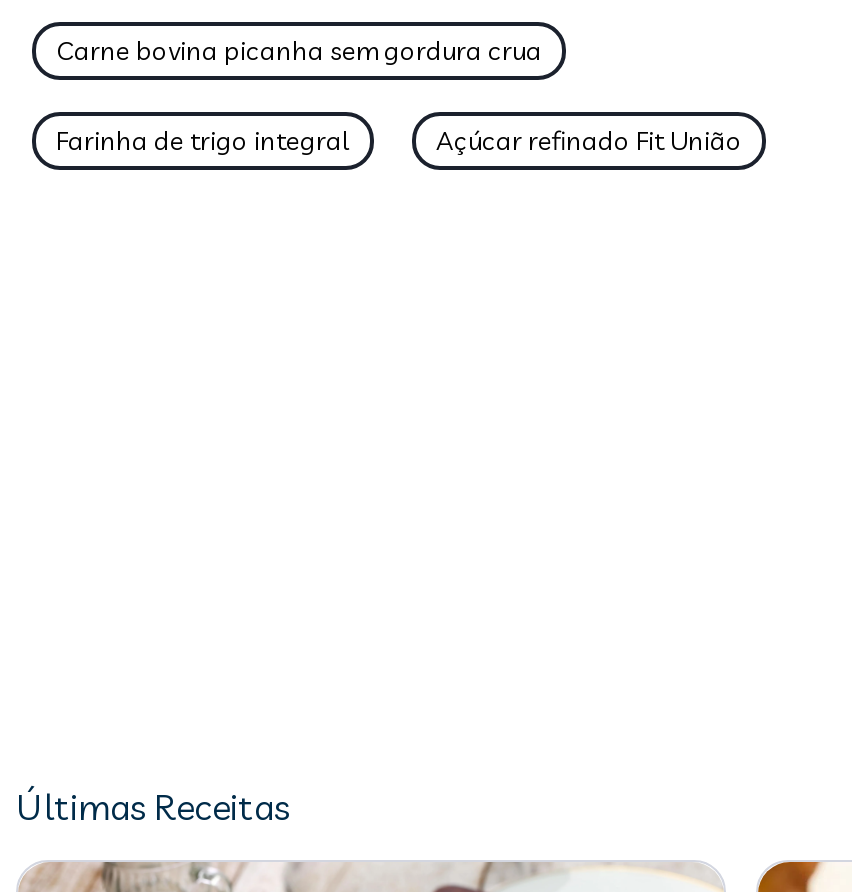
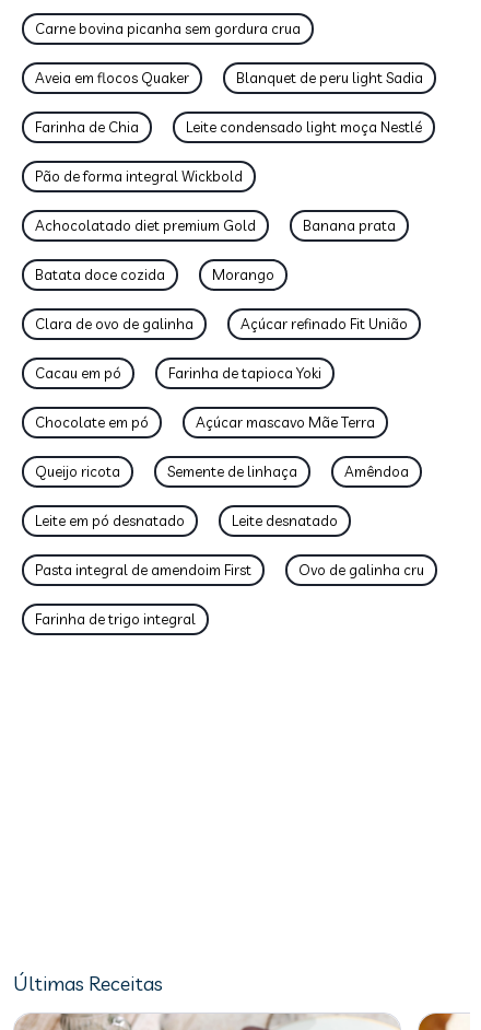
none -> [35,69,423,332] Aveia em flocos Quaker | Blanquet de peru light Sadia | Farinha de Chia | Leite condensado light moça Nestlé | Pão de forma integral Wickbold | Achocolatado diet premium Gold | Banana prata | Batata doce cozida | Morango | Clara de ovo de galinha
moved [56,124,350,156] -> [35,610,196,628]: Farinha de trigo integral
none -> [35,364,424,578] Cacau em pó | Farinha de tapioca Yoki | Chocolate em pó | Açúcar mascavo Mãe Terra | Queijo ricota | Semente de linhaça | Amêndoa | Leite em pó desnatado | Leite desnatado | Pasta integral de amendoim First | Ovo de galinha cru

